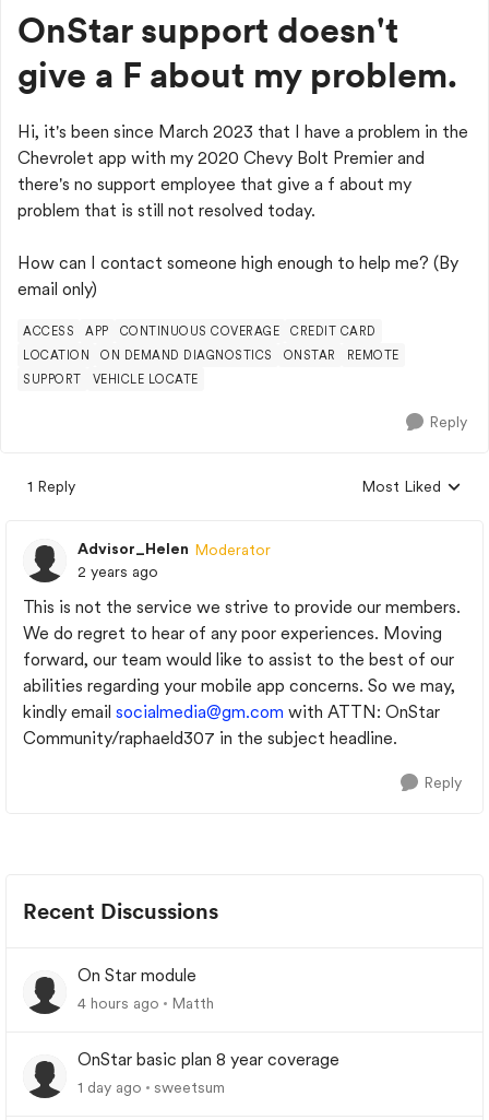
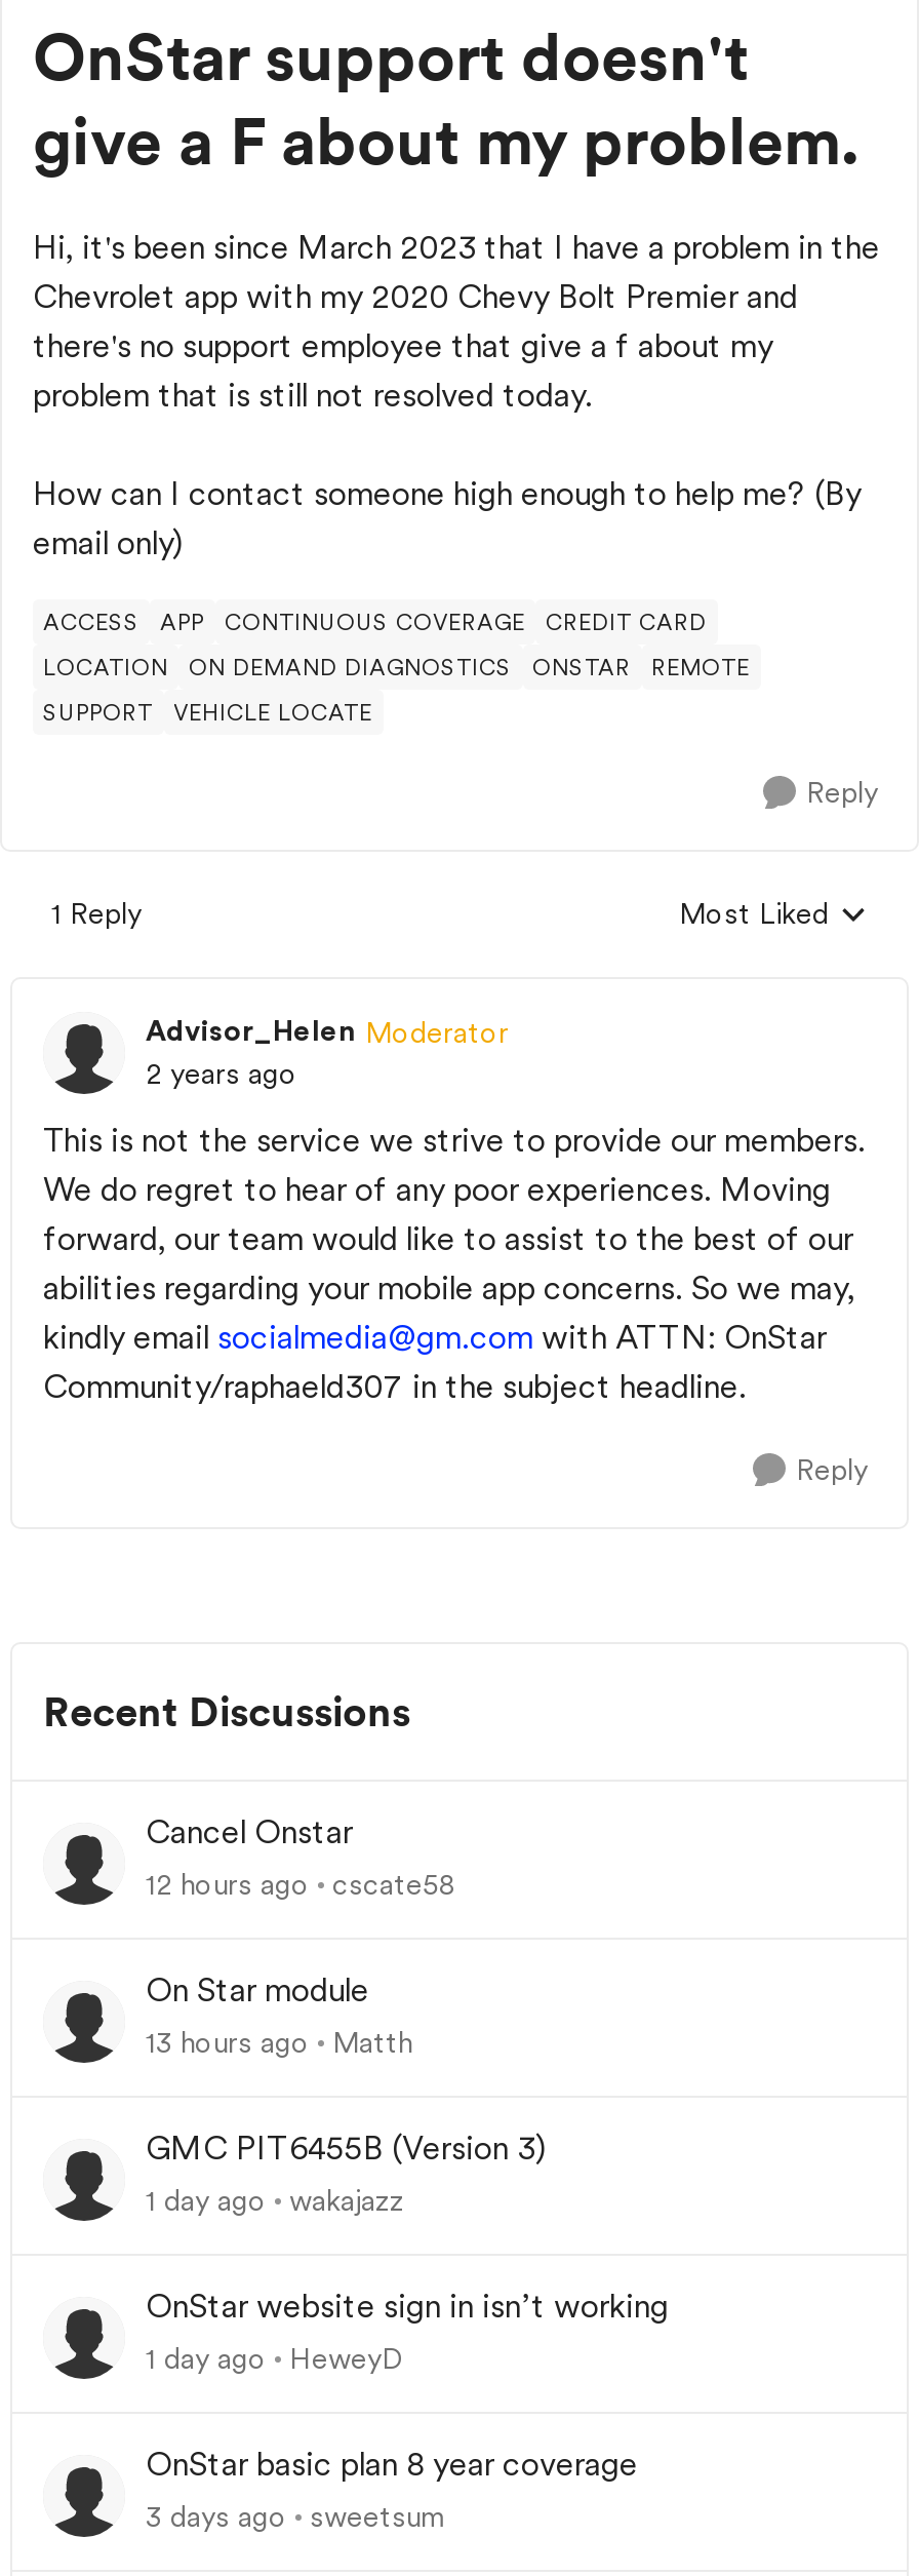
none -> [146,1812,455,1901] Cancel Onstar | 12 hours ago | cscate58
[77,994,214,1012] 4 hours ago Matth -> [146,2026,412,2059] 13 hours ago Matth
none -> [146,2129,669,2375] GMC PIT6455B (Version 3) | 1 day ago | wakajazz | OnStar website sign in isn’t working | 1 day ago | HeweyD
[77,1078,225,1096] 1 day ago sweetsum -> [146,2500,443,2533] 3 days ago sweetsum

